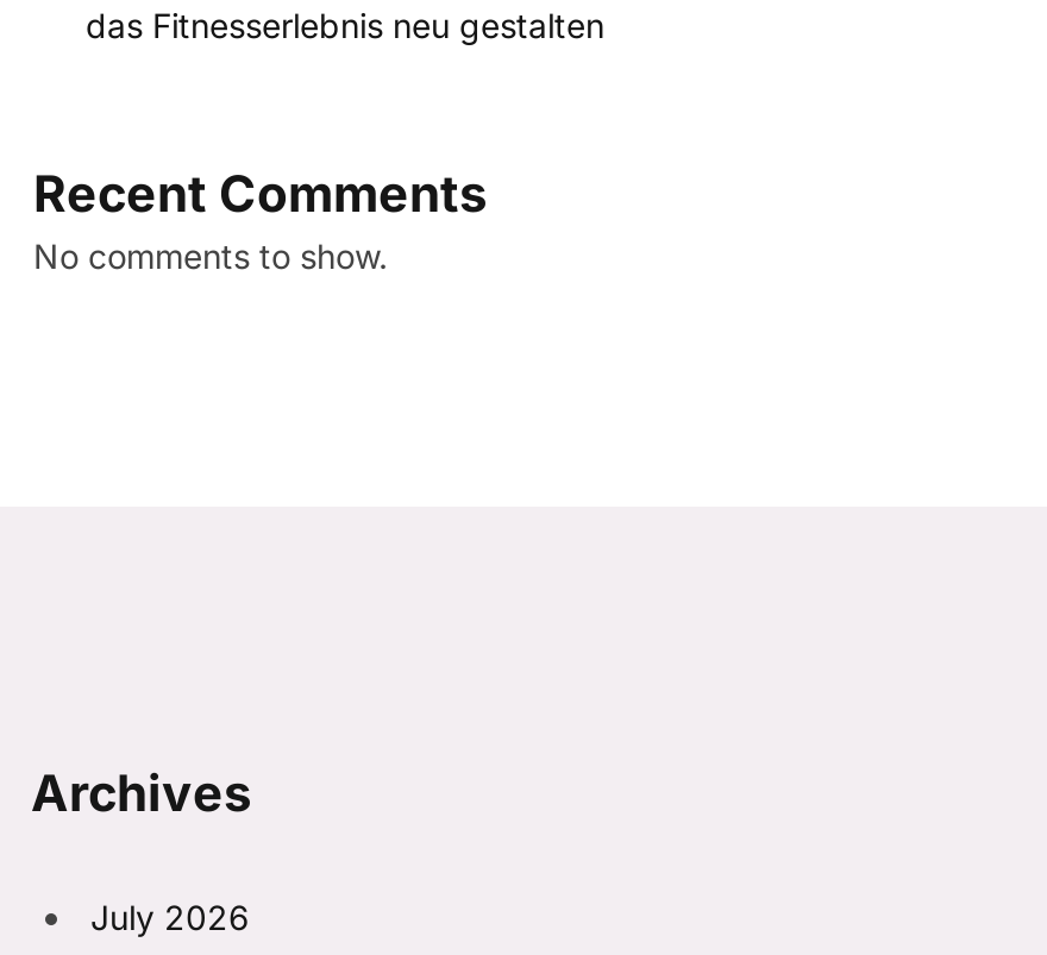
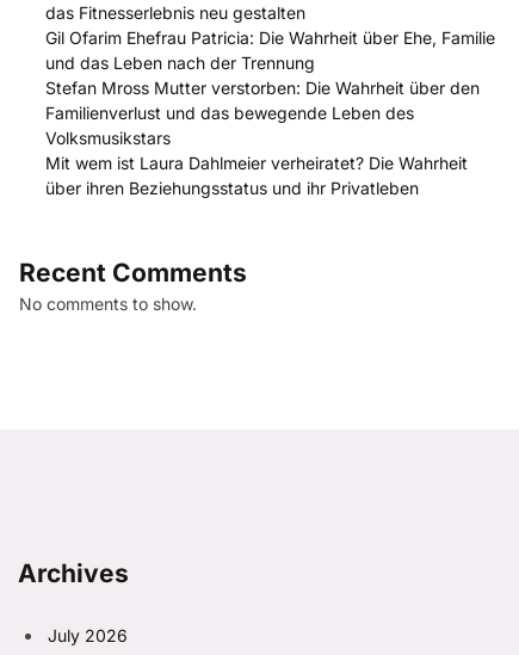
none -> [45,28,495,199] Gil Ofarim Ehefrau Patricia: Die Wahrheit über Ehe, Familie | und das Leben nach der Trennung | Stefan Mross Mutter verstorben: Die Wahrheit über den | Familienverlust und das bewegende Leben des | Volksmusikstars | Mit wem ist Laura Dahlmeier verheiratet? Die Wahrheit | über ihren Beziehungsstatus und ihr Privatleben

